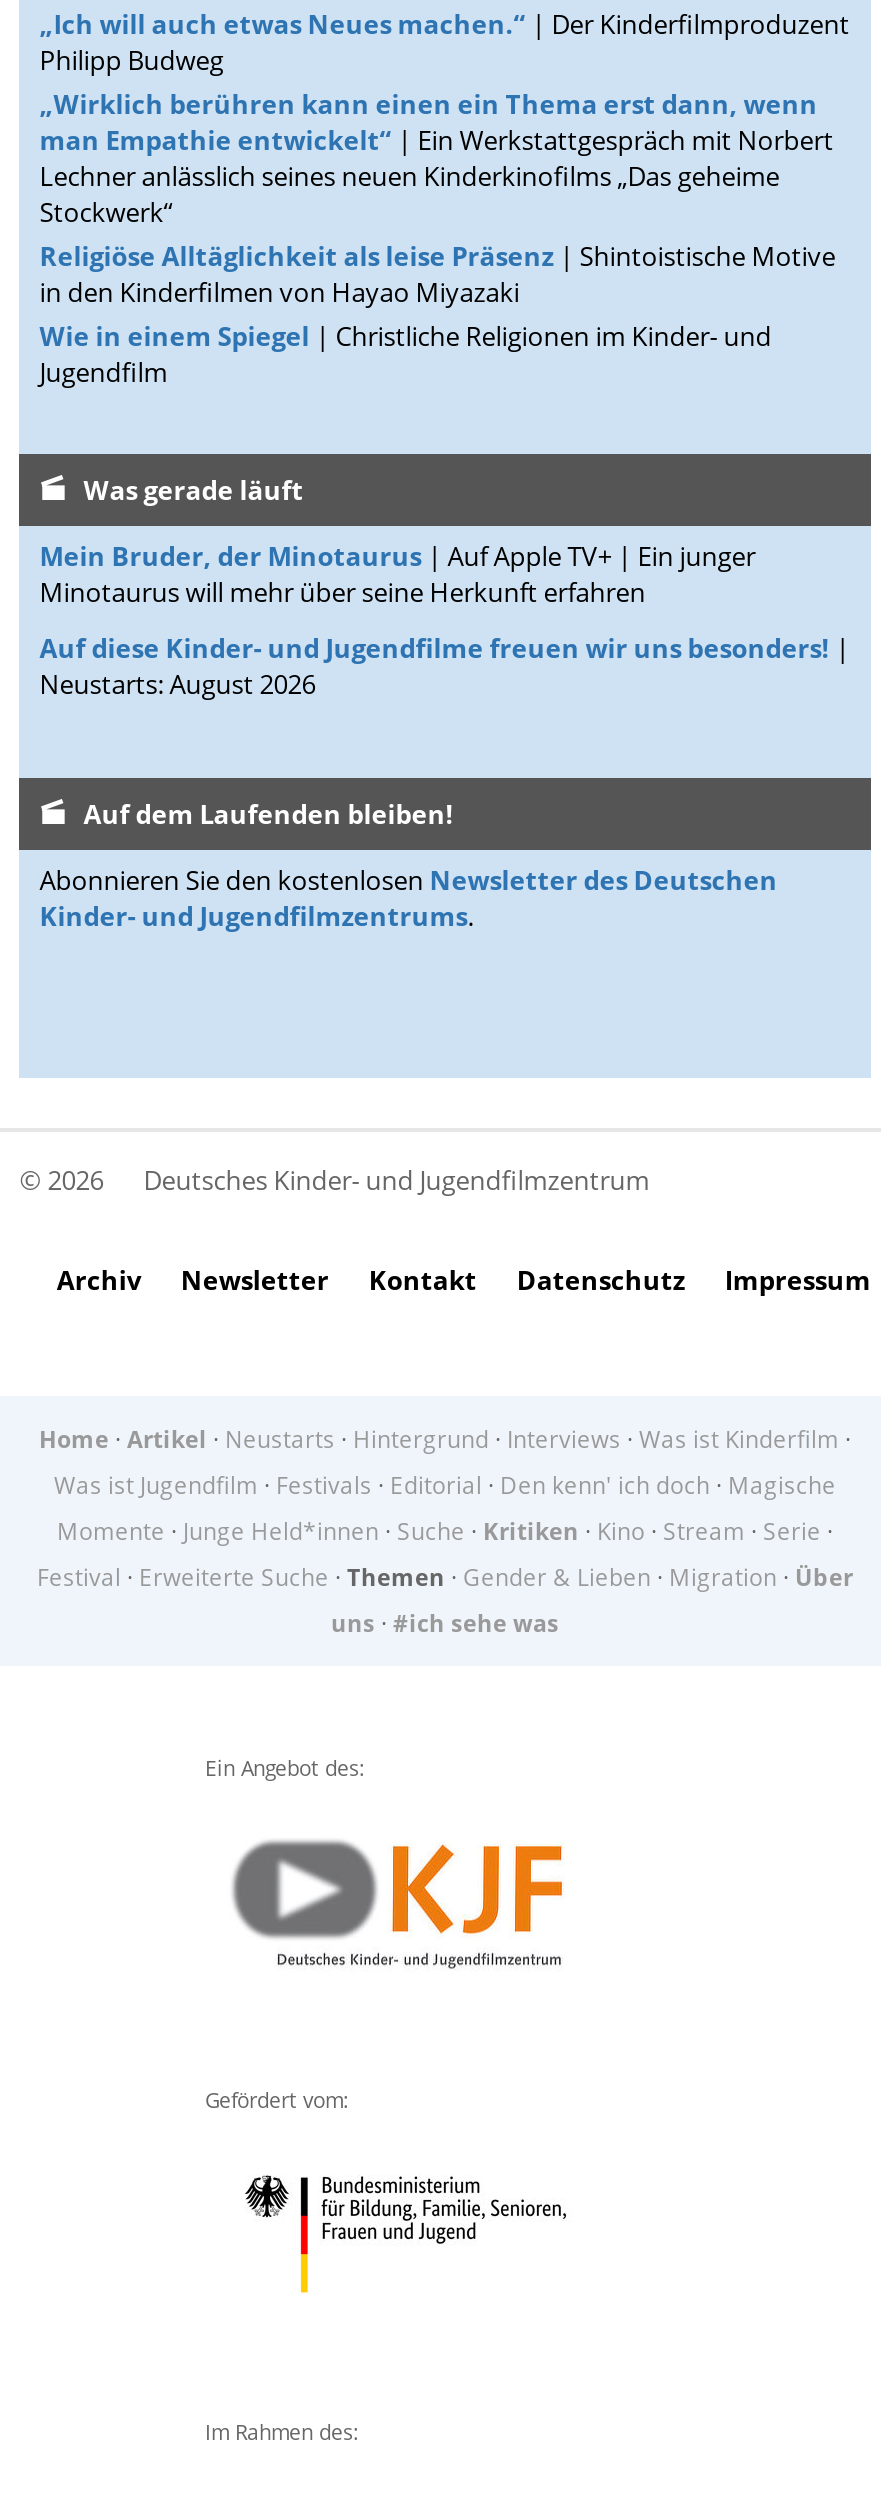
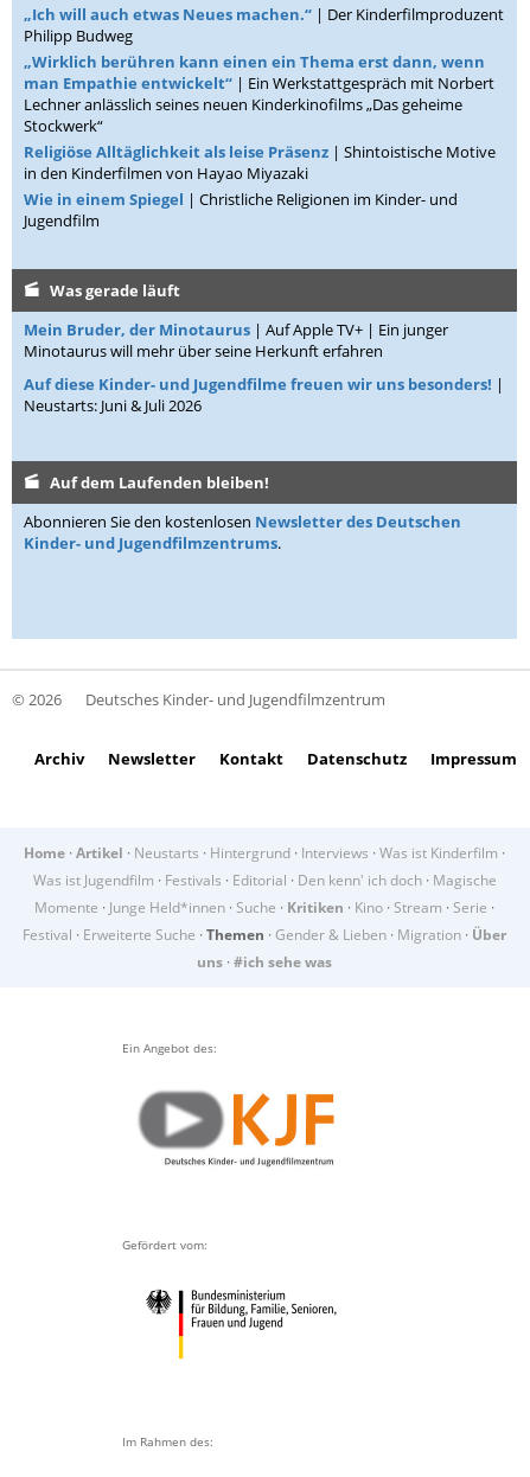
[39,666,315,702] Neustarts: August 2026 -> [24,395,202,416] Neustarts: Juni & Juli 2026

